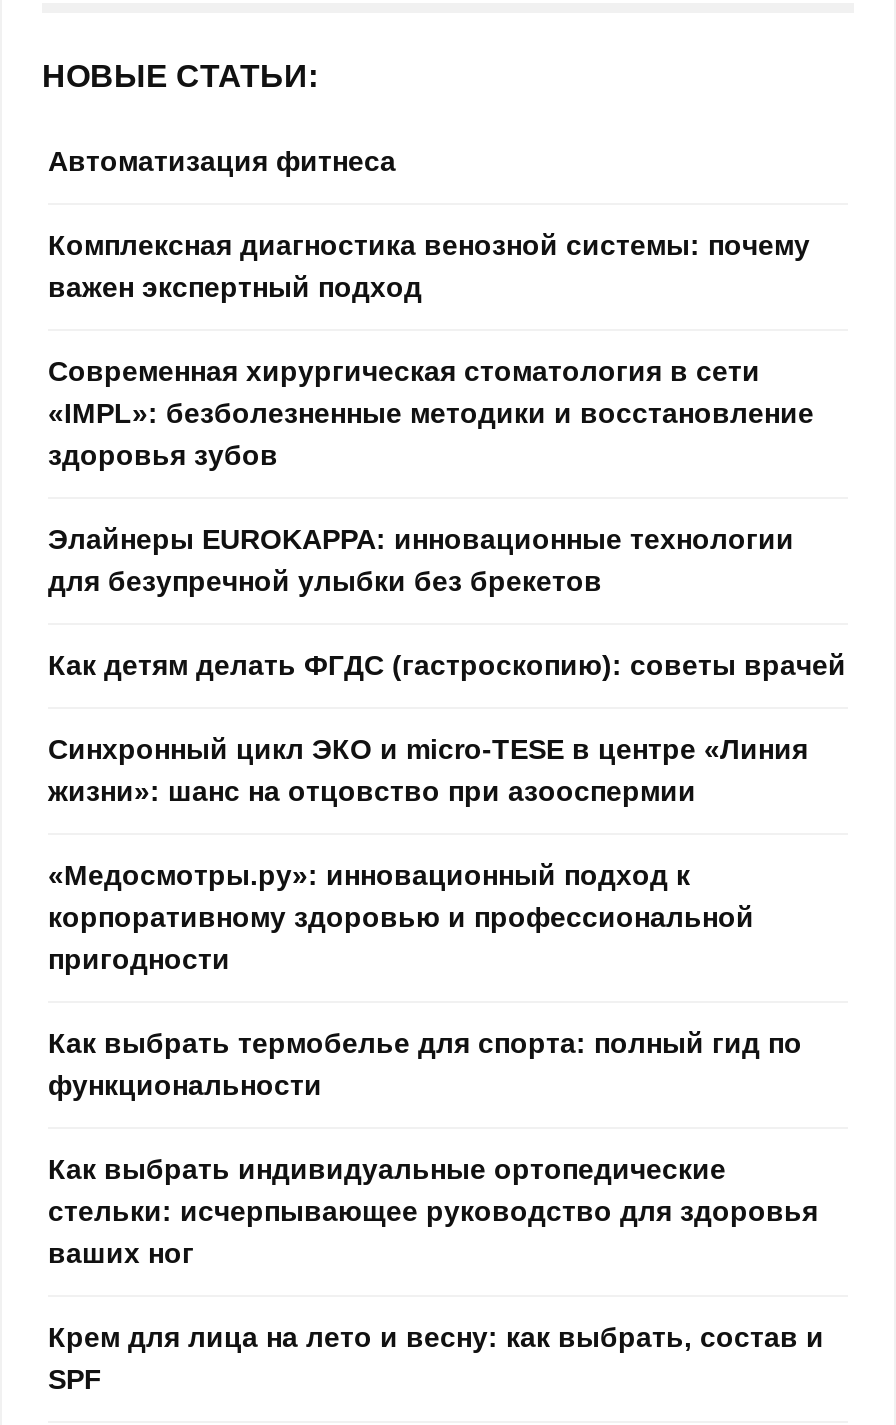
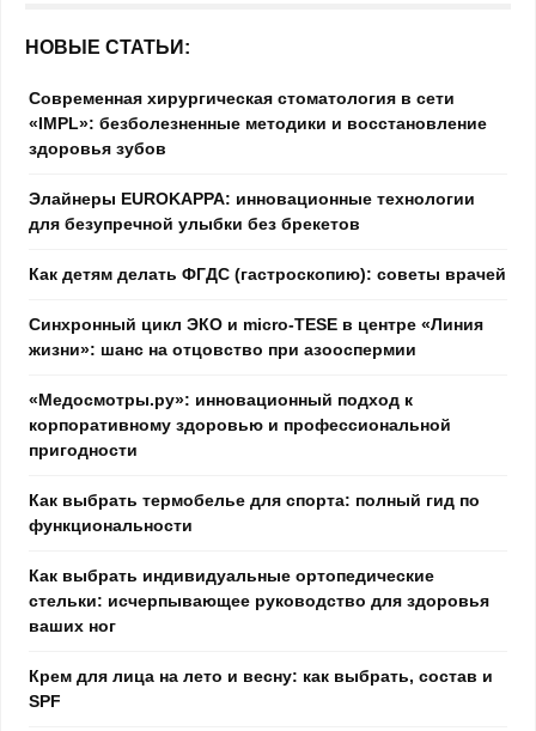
[48,144,810,302] Автоматизация фитнеса | Комплексная диагностика венозной системы: почему | важен экспертный подход -> none

